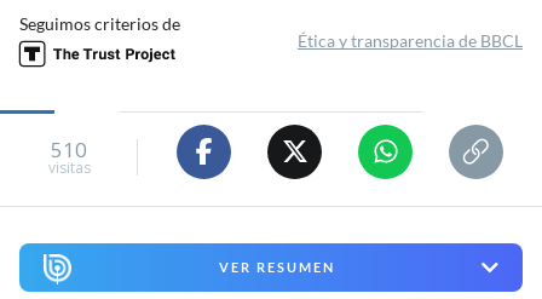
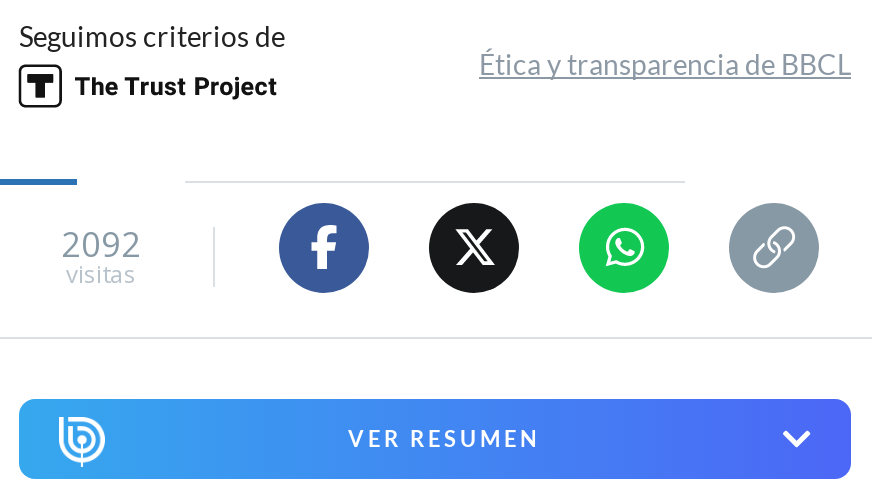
[51,136,87,164] 510 -> [61,221,141,267] 2092

